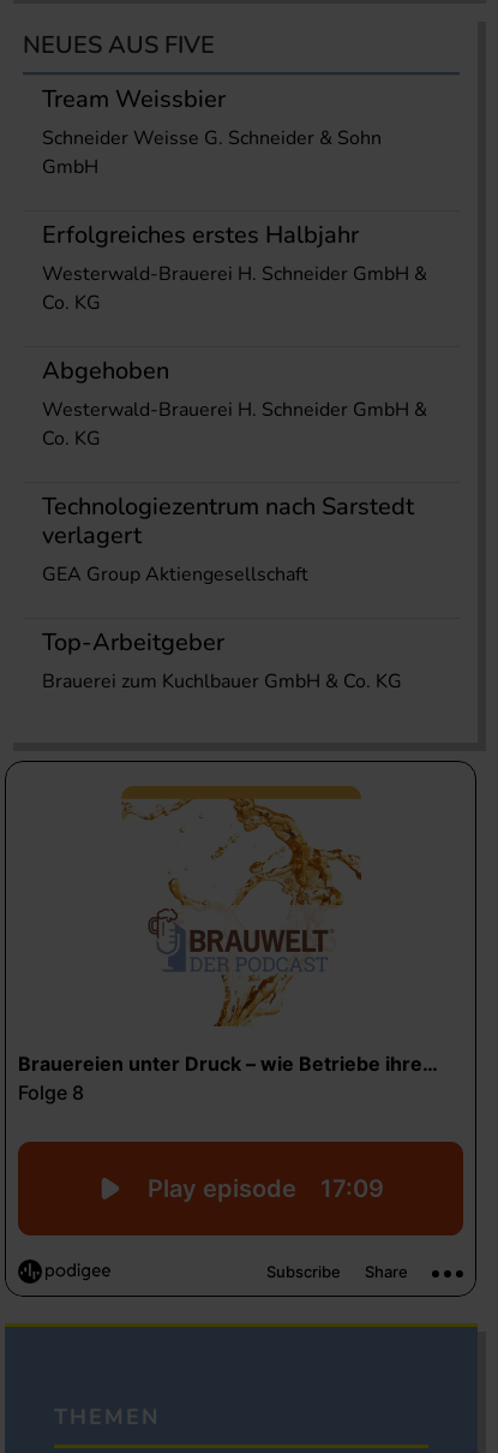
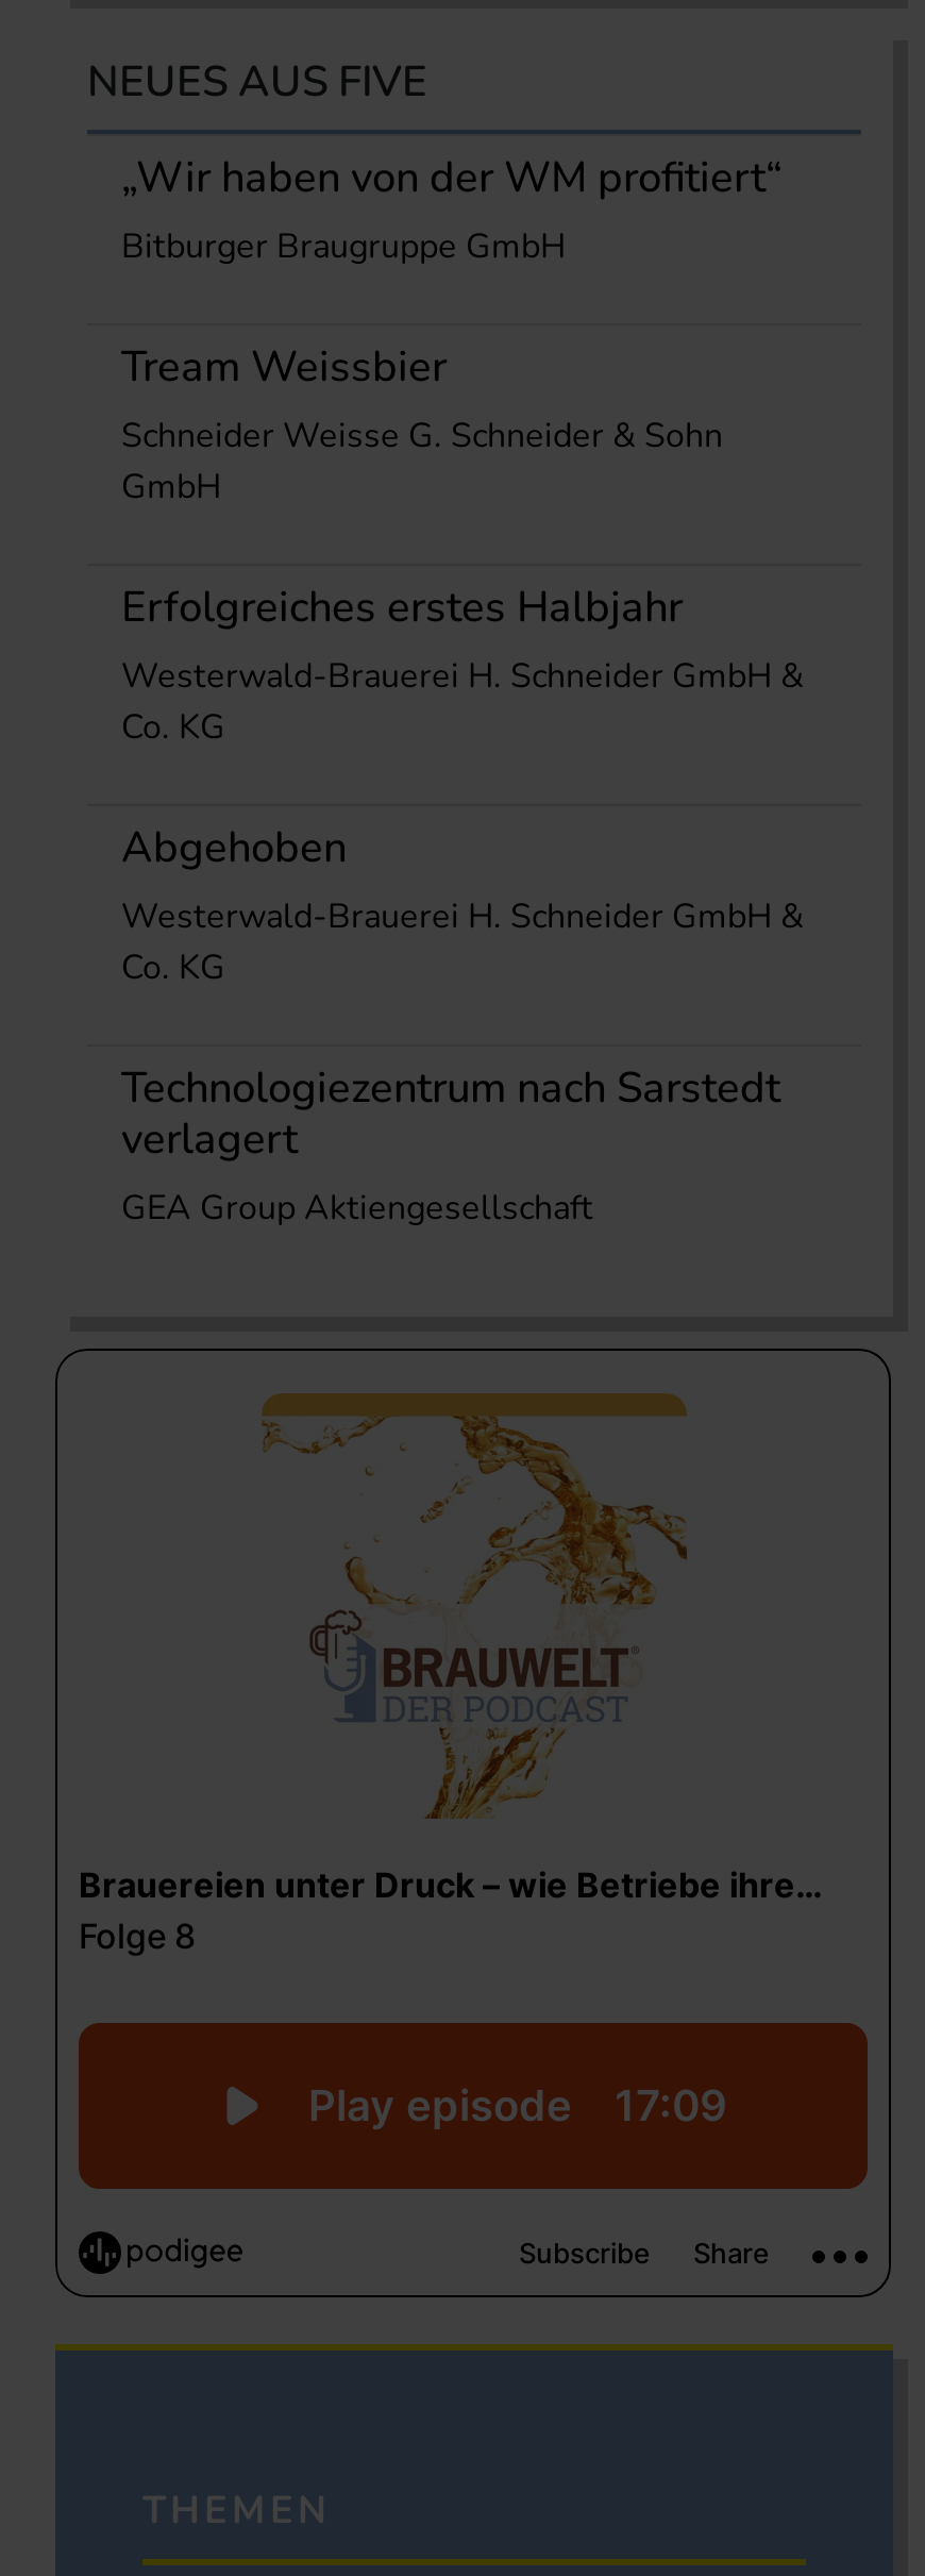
none -> [121,149,783,270] „Wir haben von der WM profitiert“ | Bitburger Braugruppe GmbH
moved [42,83,427,588] -> [121,338,804,1232]: Tream Weissbier | Schneider Weisse G. Schneider & Sohn | GmbH | ... | verlagert | GEA Group Aktiengesellschaft
[42,626,402,695] Top-Arbeitgeber | Brauerei zum Kuchlbauer GmbH & Co. KG -> none

